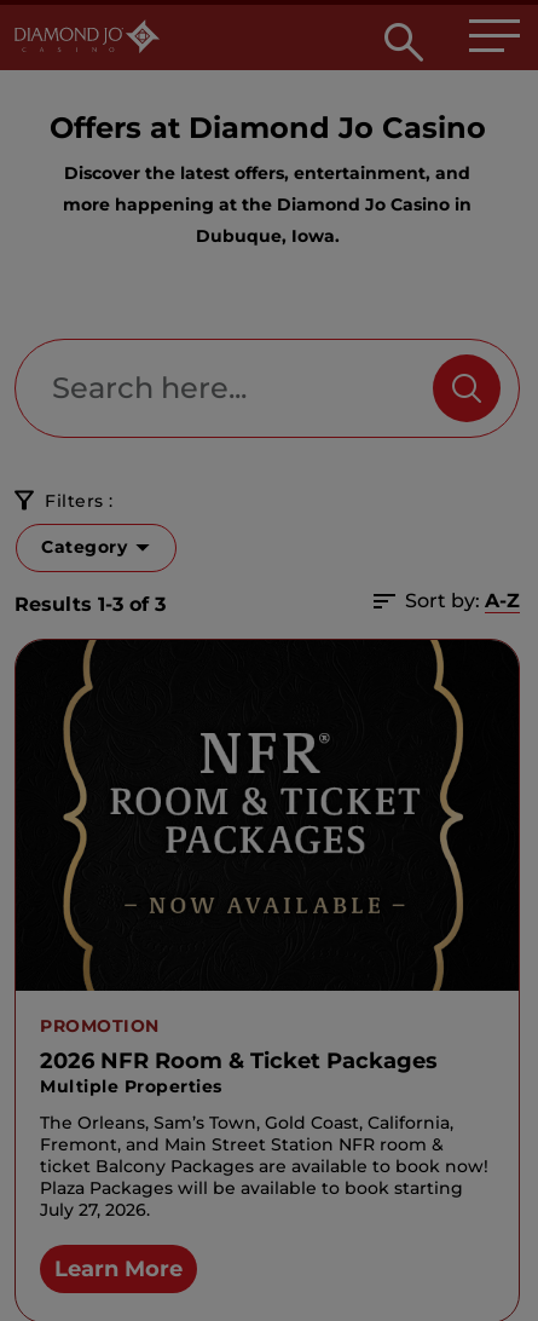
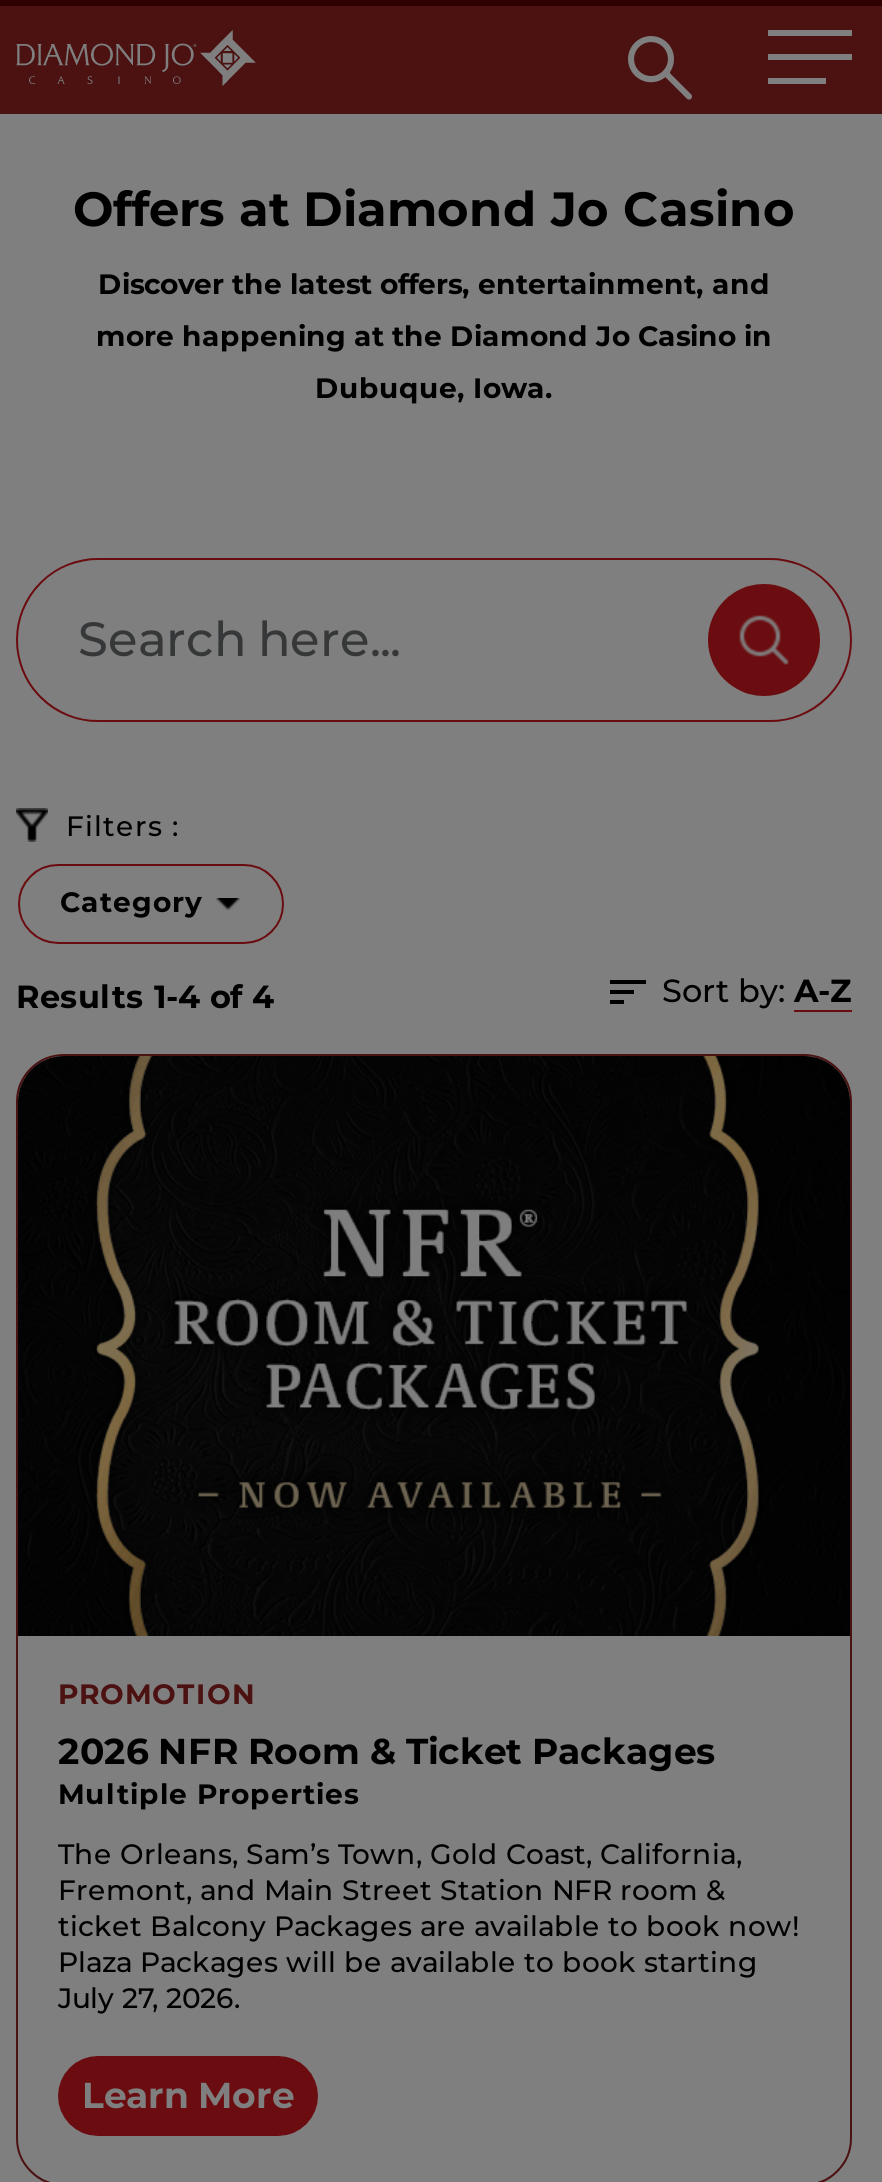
[15,593,166,616] Results 1-3 of 3 -> [16,978,274,1016] Results 1-4 of 4

